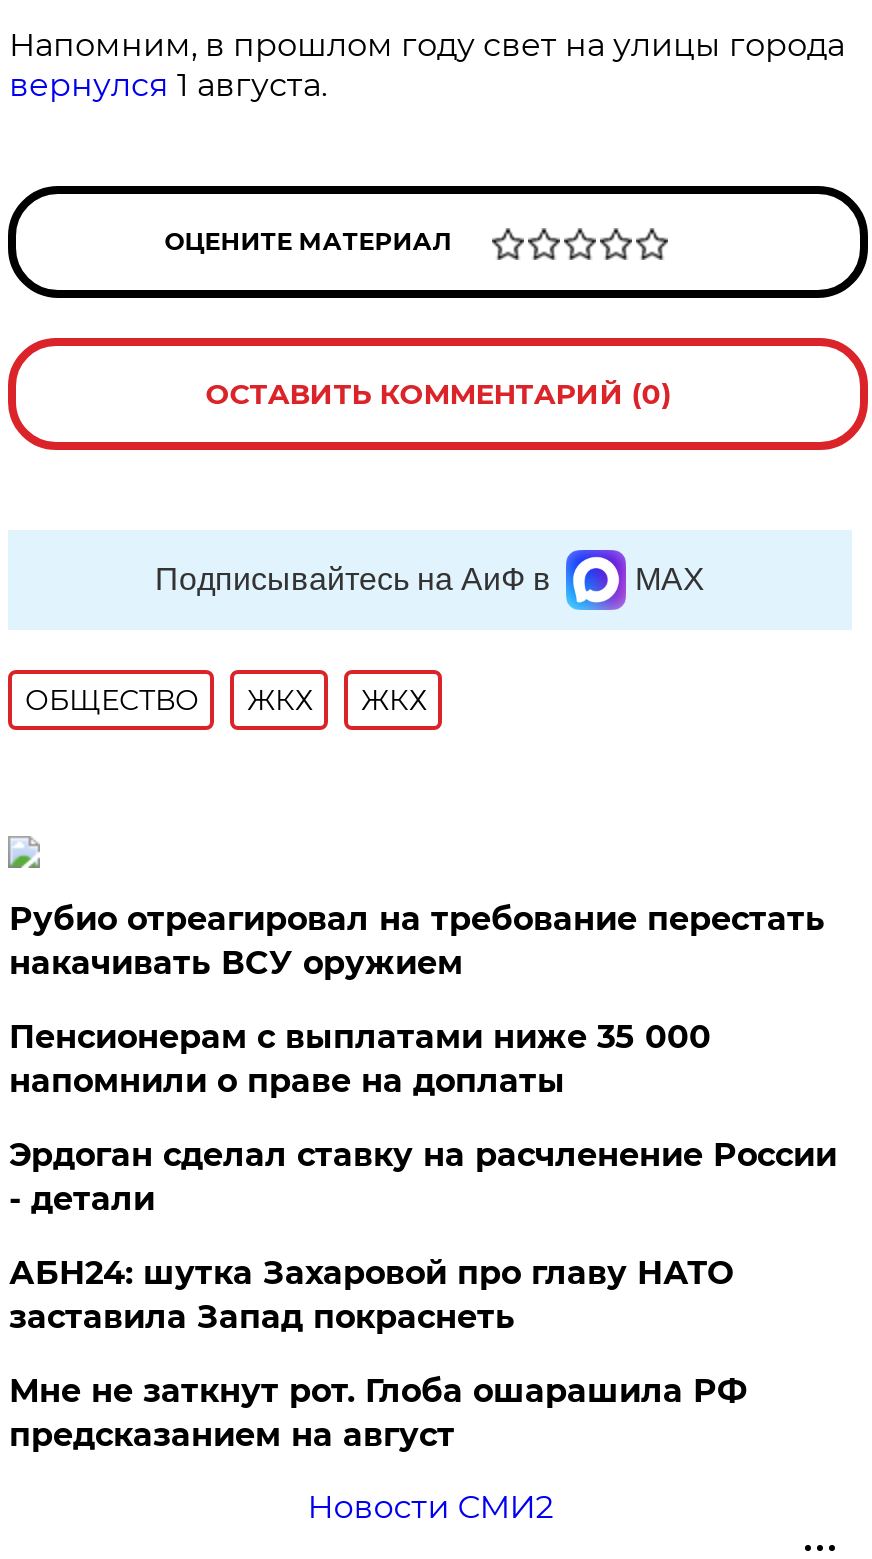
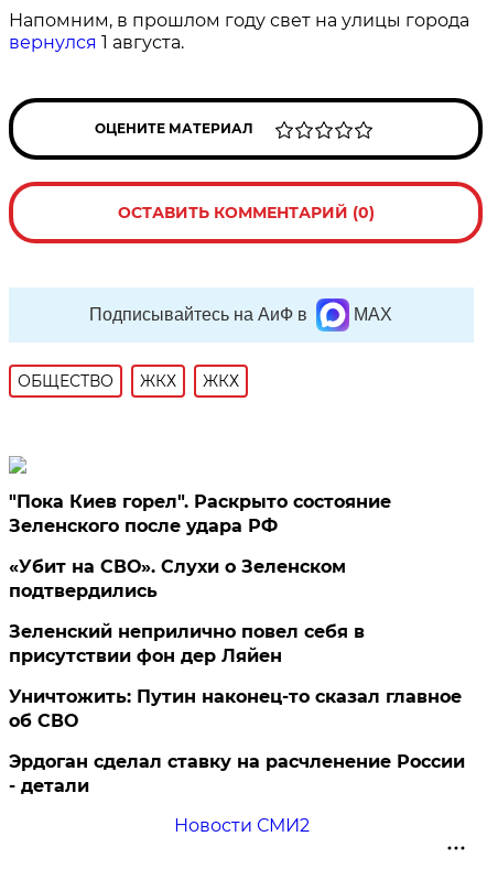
[9,900,825,1100] Рубио отреагировал на требование перестать | накачивать ВСУ оружием | Пенсионерам с выплатами ниже 35 000 | напомнили о праве на доплаты -> [9,491,462,731] "Пока Киев горел". Раскрыто состояние | Зеленского после удара РФ | «Убит на СВО». Слухи о Зеленском | подтвердились | Зеленский неприлично повел cебя в | присутствии фон дер Ляйен | Уничтожить: Путин наконец-то сказал главное | об СВО
moved [9,1136,837,1218] -> [9,751,465,796]: Эрдоган сделал ставку на расчленение России | - детали
[9,1254,747,1454] АБН24: шутка Захаровой про главу НАТО | заставила Запад покраснеть | Мне не заткнут рот. Глоба ошарашила РФ | предсказанием на август -> none

